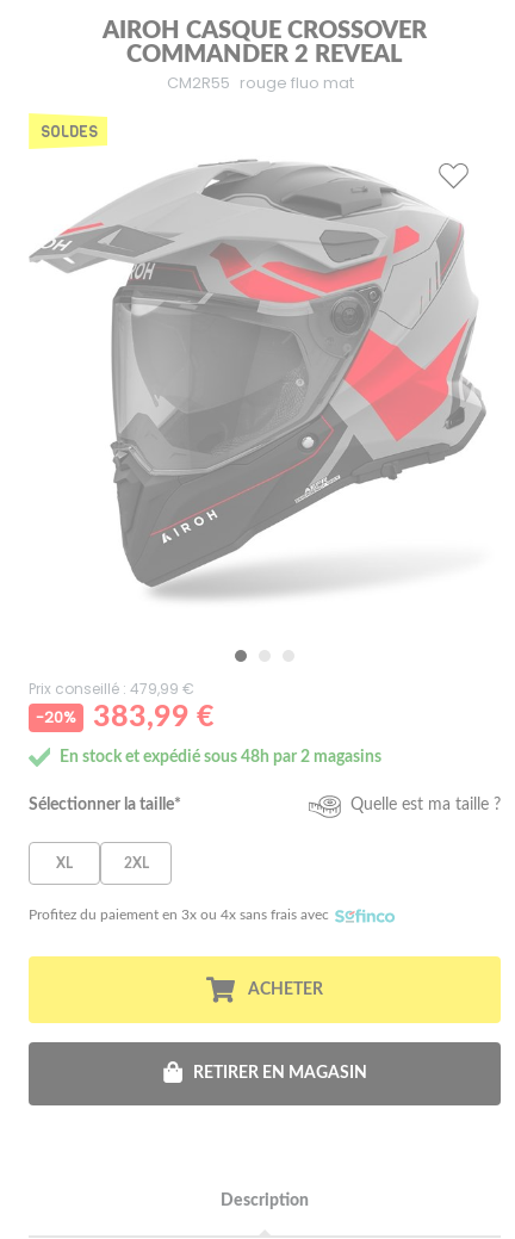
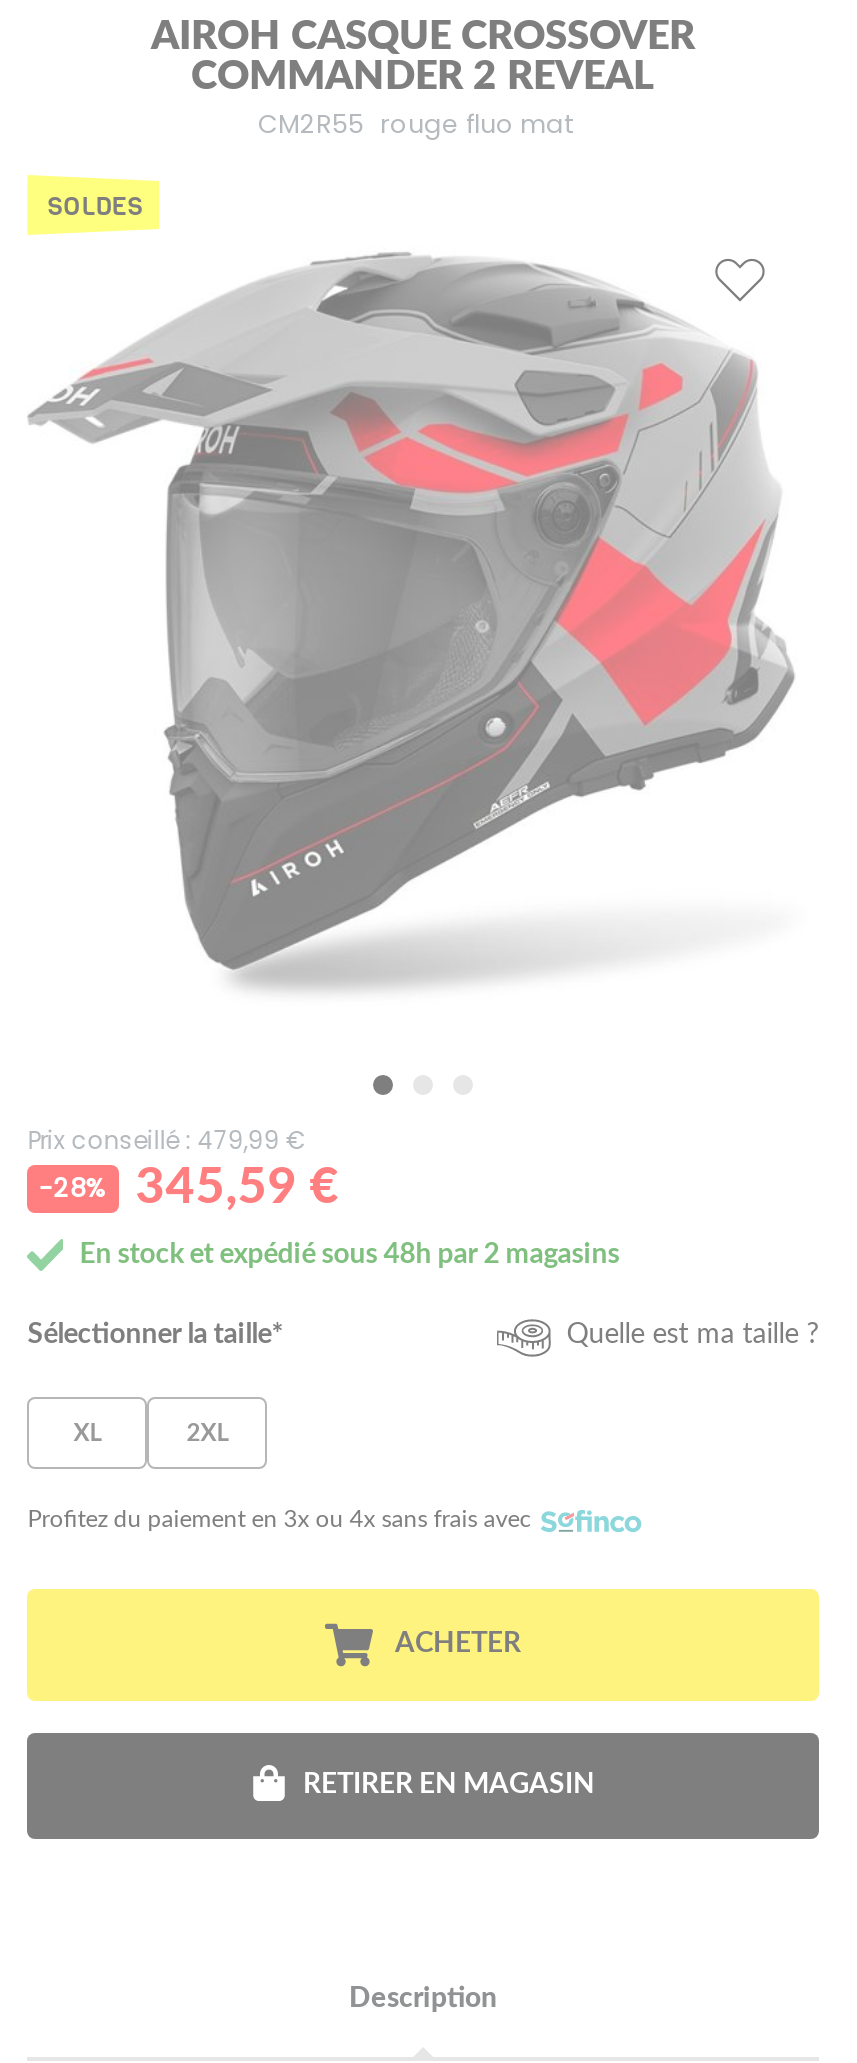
[36,707,77,727] -20% -> [39,1170,107,1204] -28%
[93,702,215,732] 383,99 € -> [135,1162,339,1212] 345,59 €

